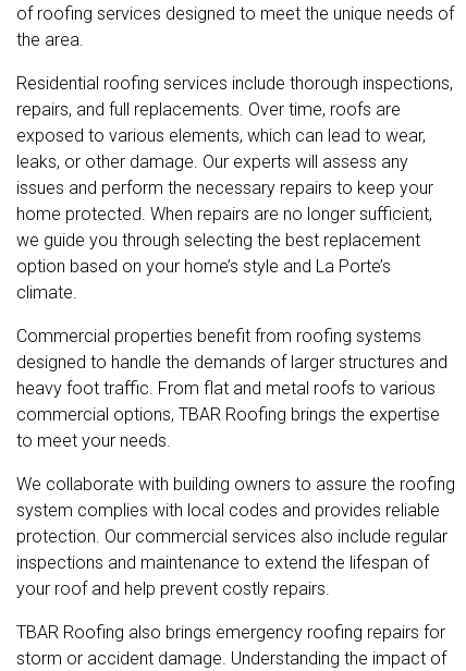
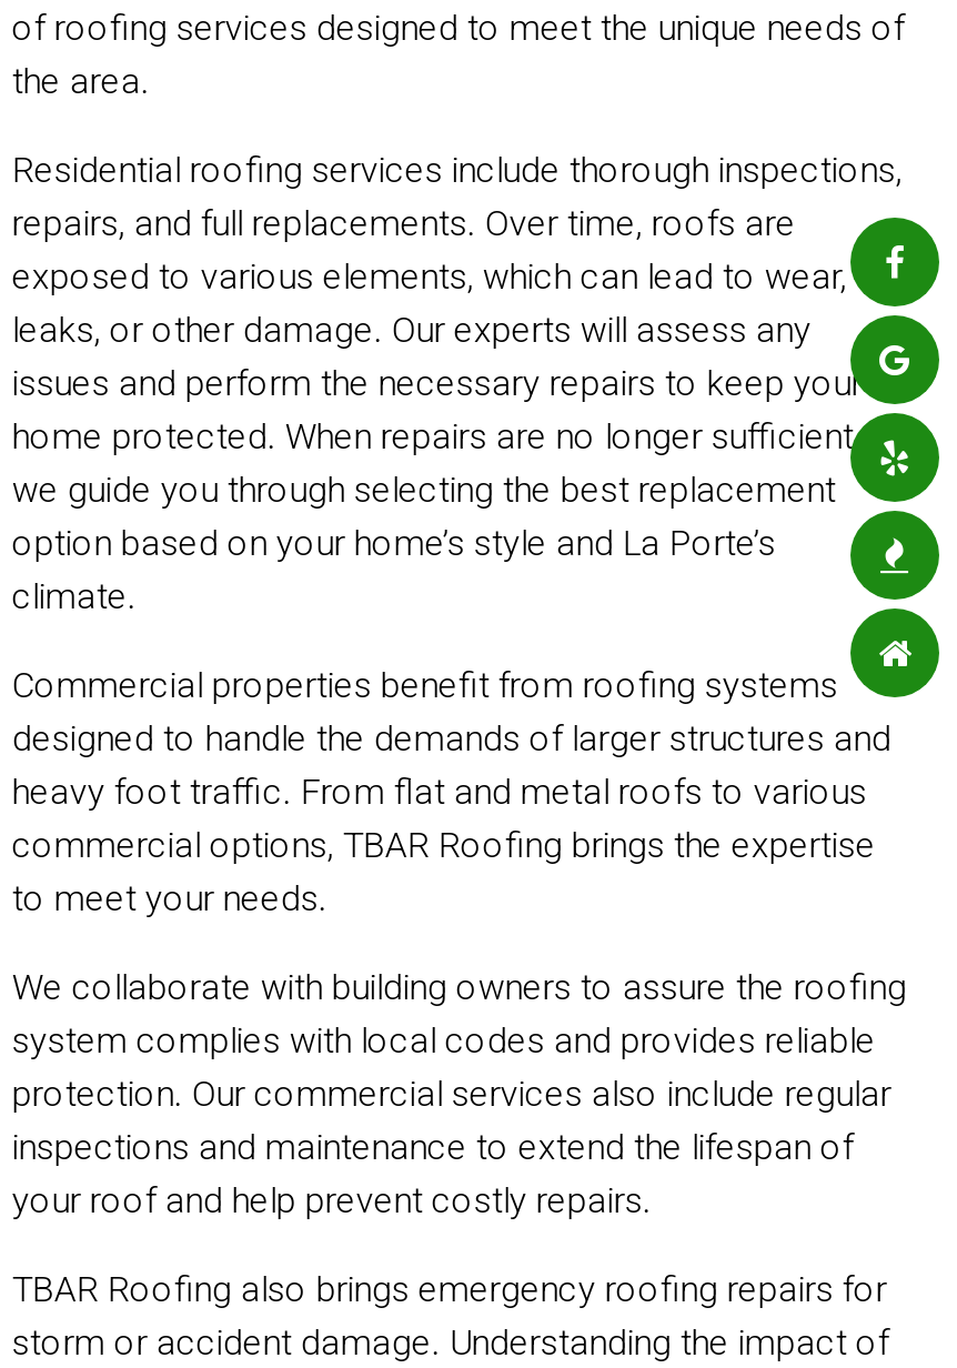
none -> [848,215,941,700] [image]

